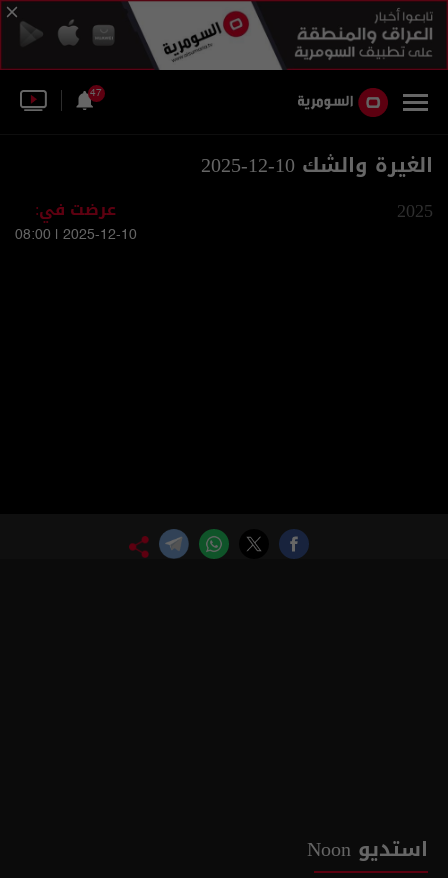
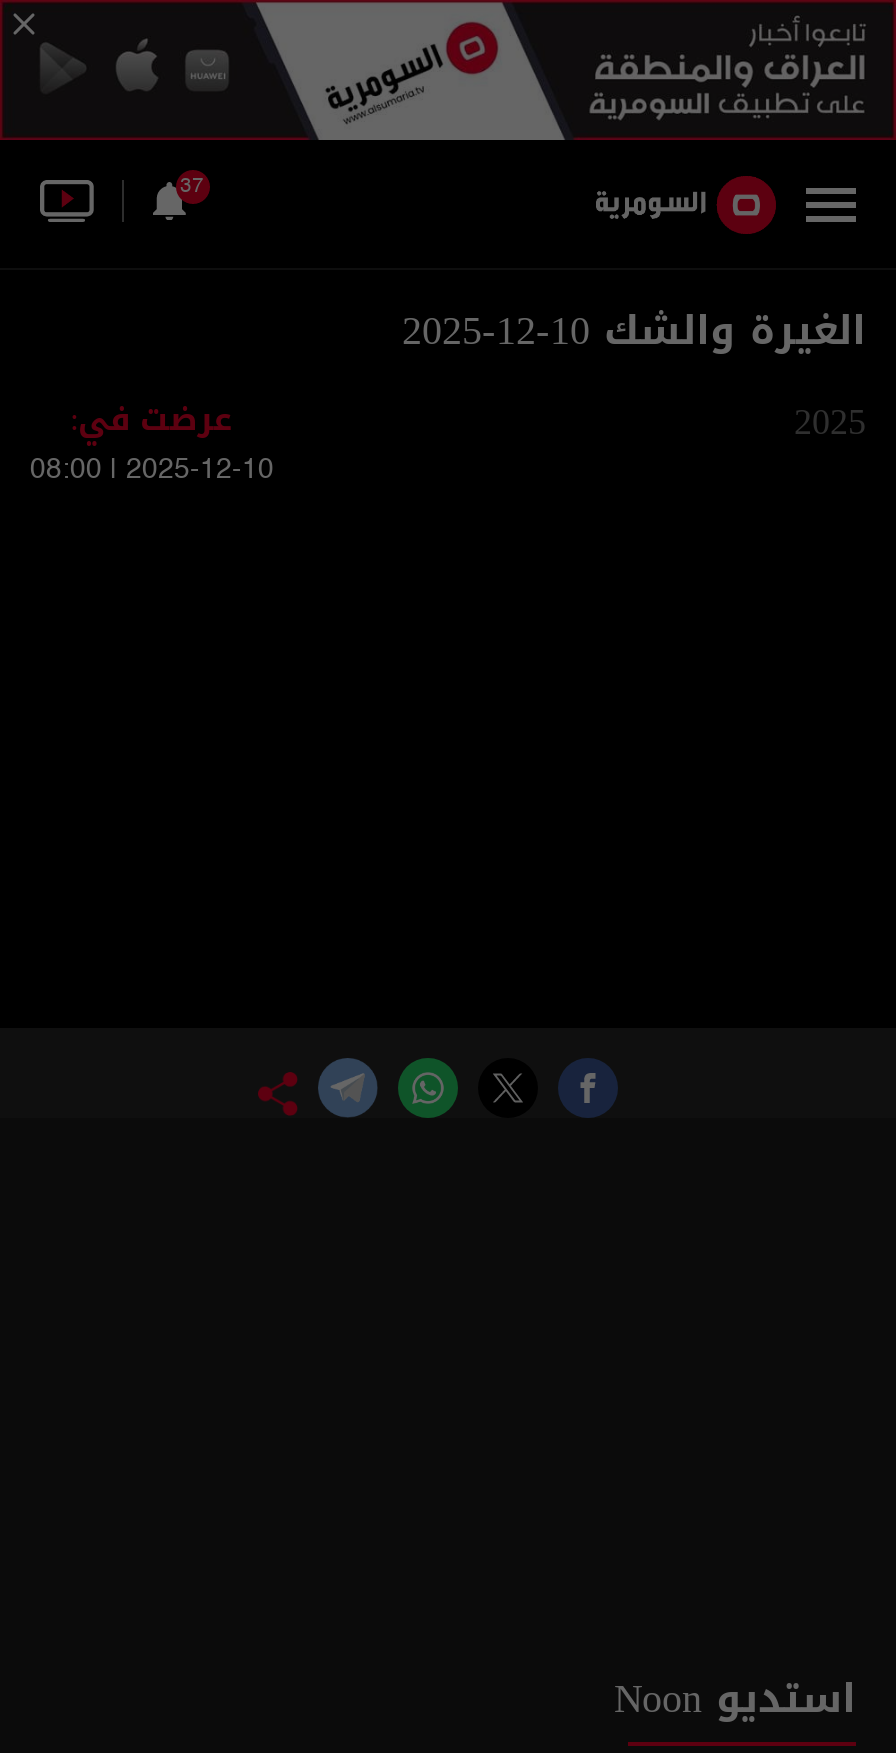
[90,88,102,98] 47 -> [180,176,204,196] 37

